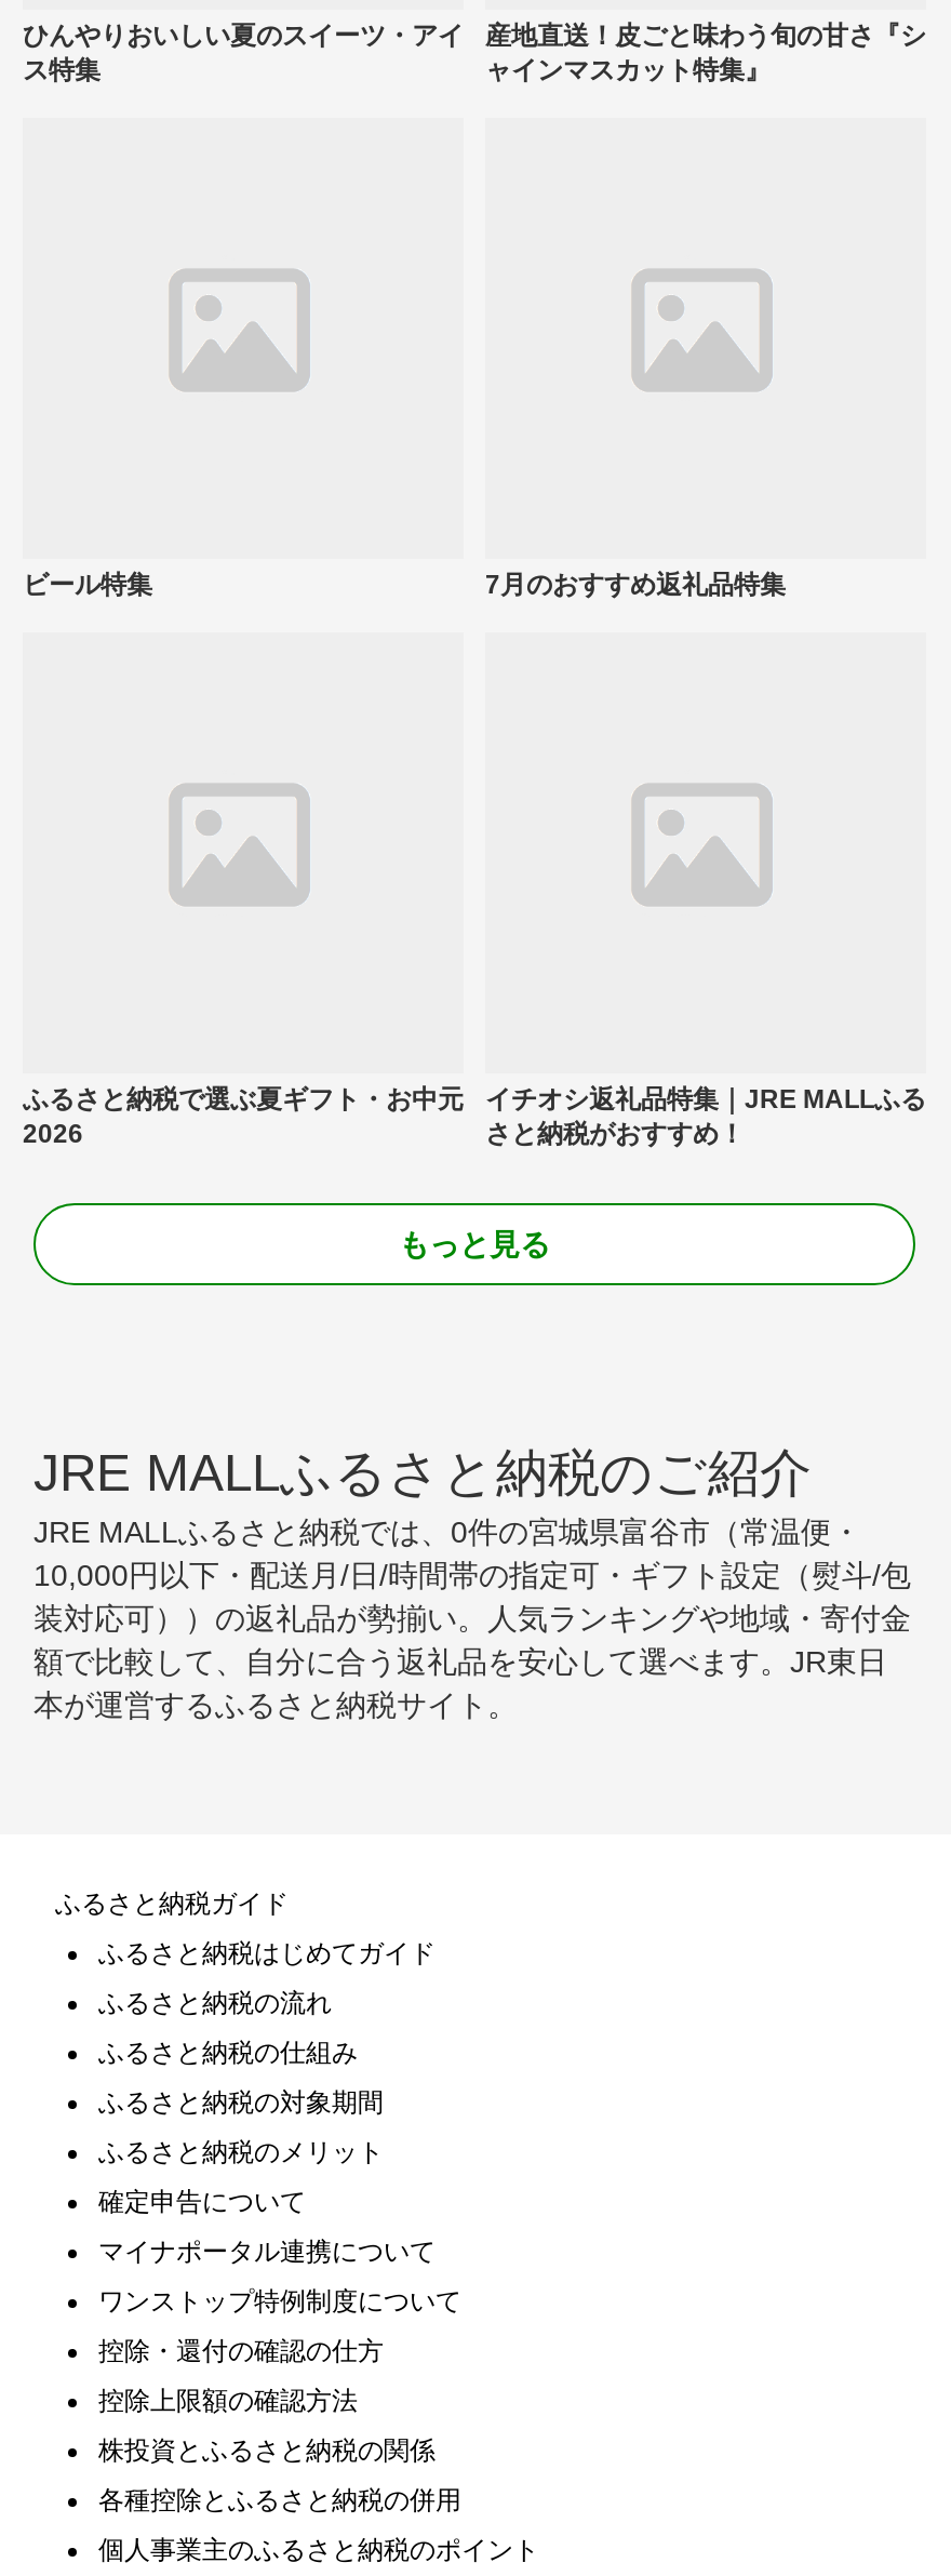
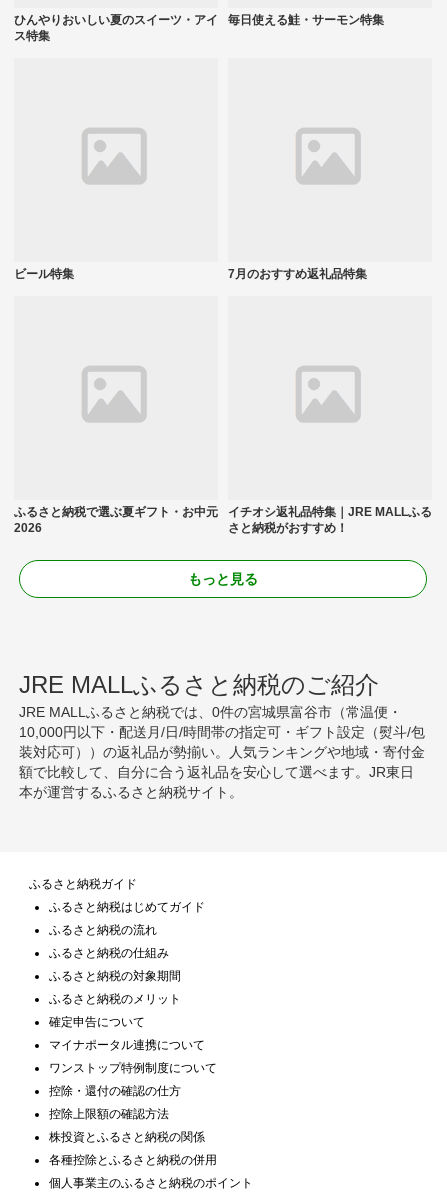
[485,20,926,85] 産地直送！皮ごと味わう旬の甘さ『シ | ャインマスカット特集』 -> [228,13,384,27] 毎日使える鮭・サーモン特集

